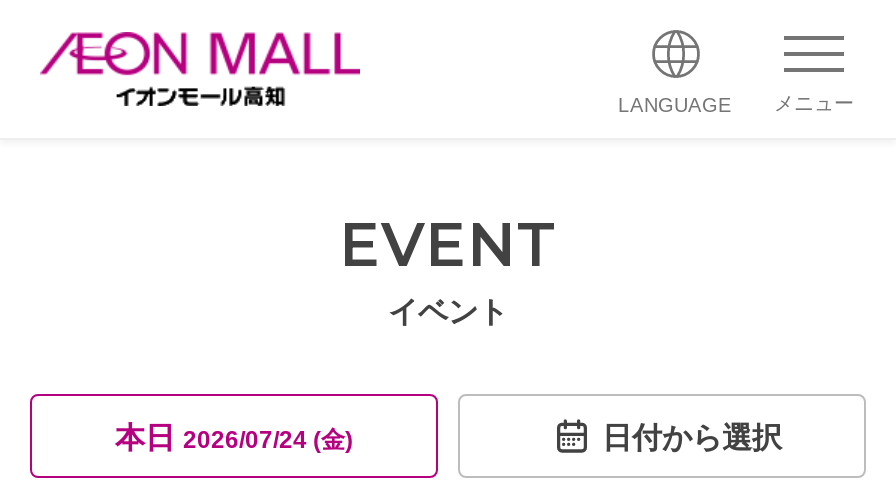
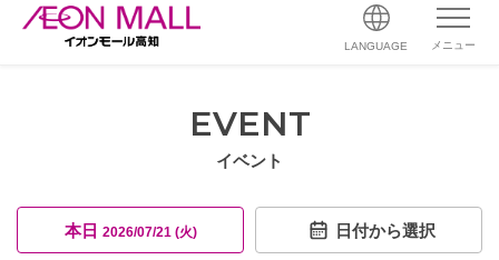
[115,419,353,453] 本日2026/07/24 (金) -> [64,221,197,239] 本日2026/07/21 (火)

